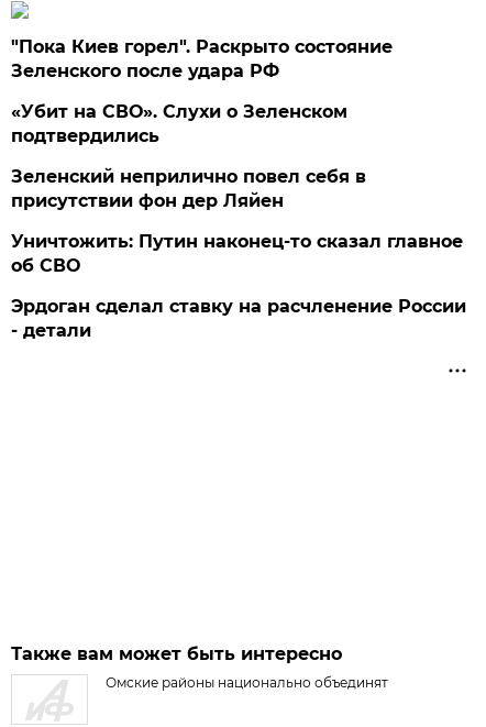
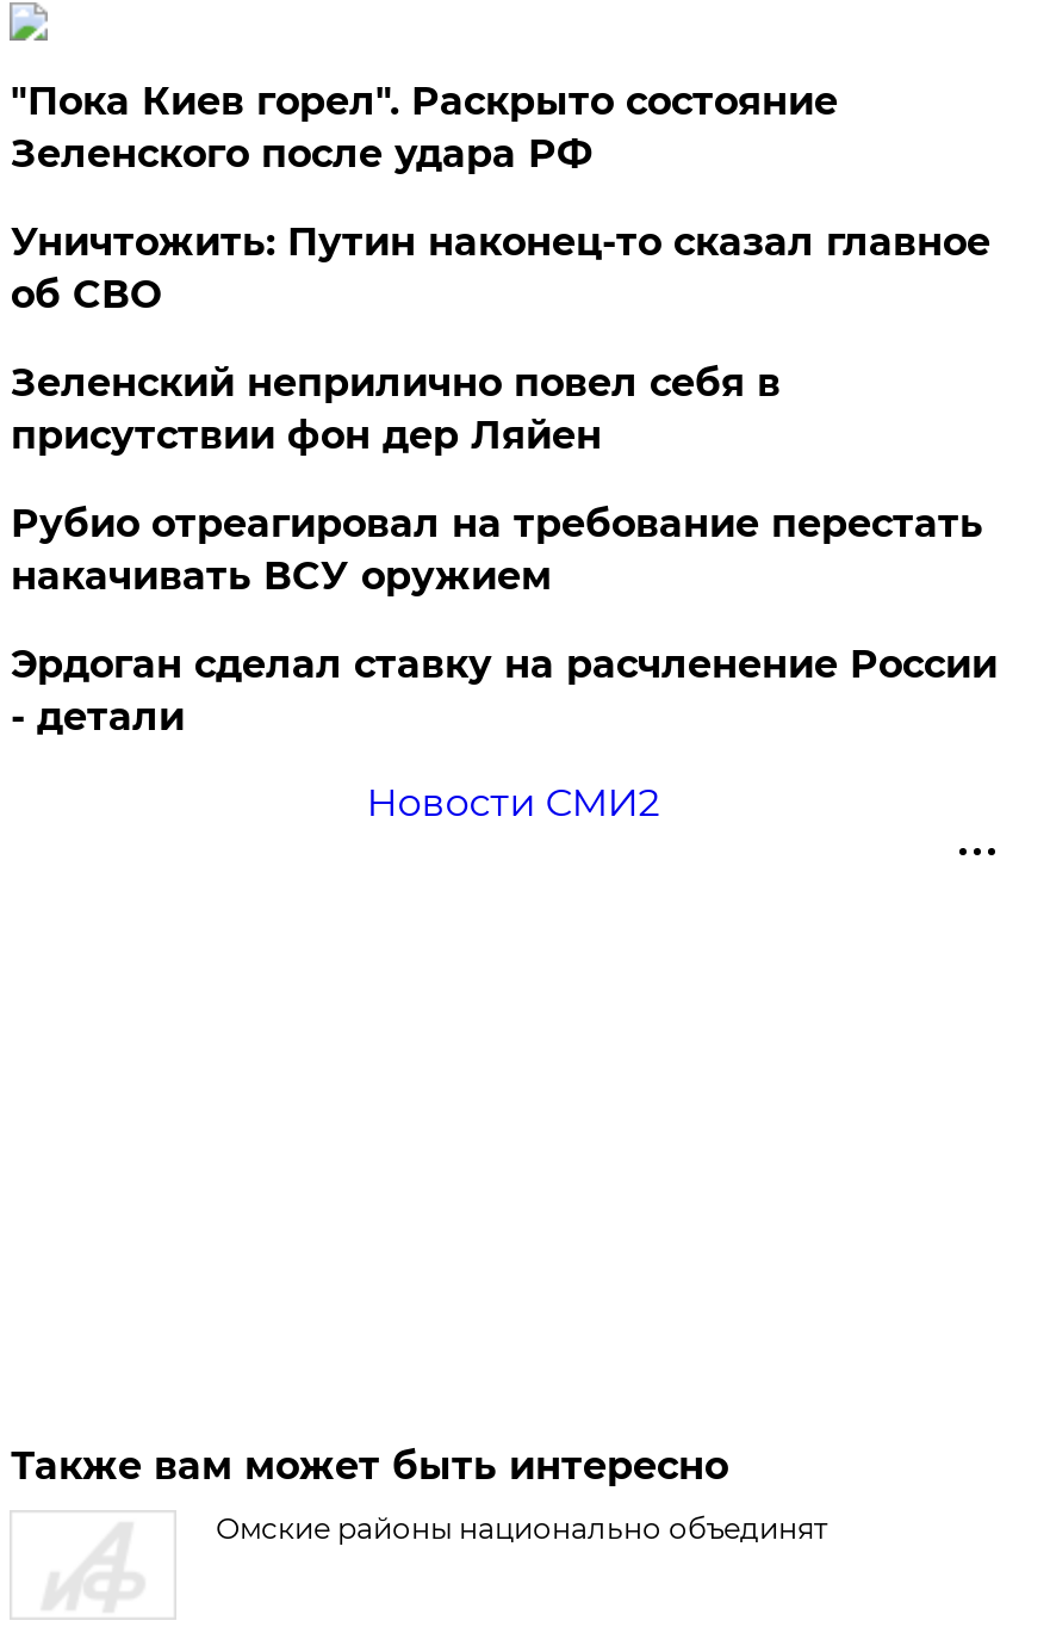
[11,101,348,146] «Убит на СВО». Слухи о Зеленском | подтвердились -> none
none -> [10,501,983,599] Рубио отреагировал на требование перестать | накачивать ВСУ оружием
moved [11,231,463,276] -> [10,219,990,317]: Уничтожить: Путин наконец-то сказал главное | об СВО
none -> [366,780,660,825] Новости СМИ2

